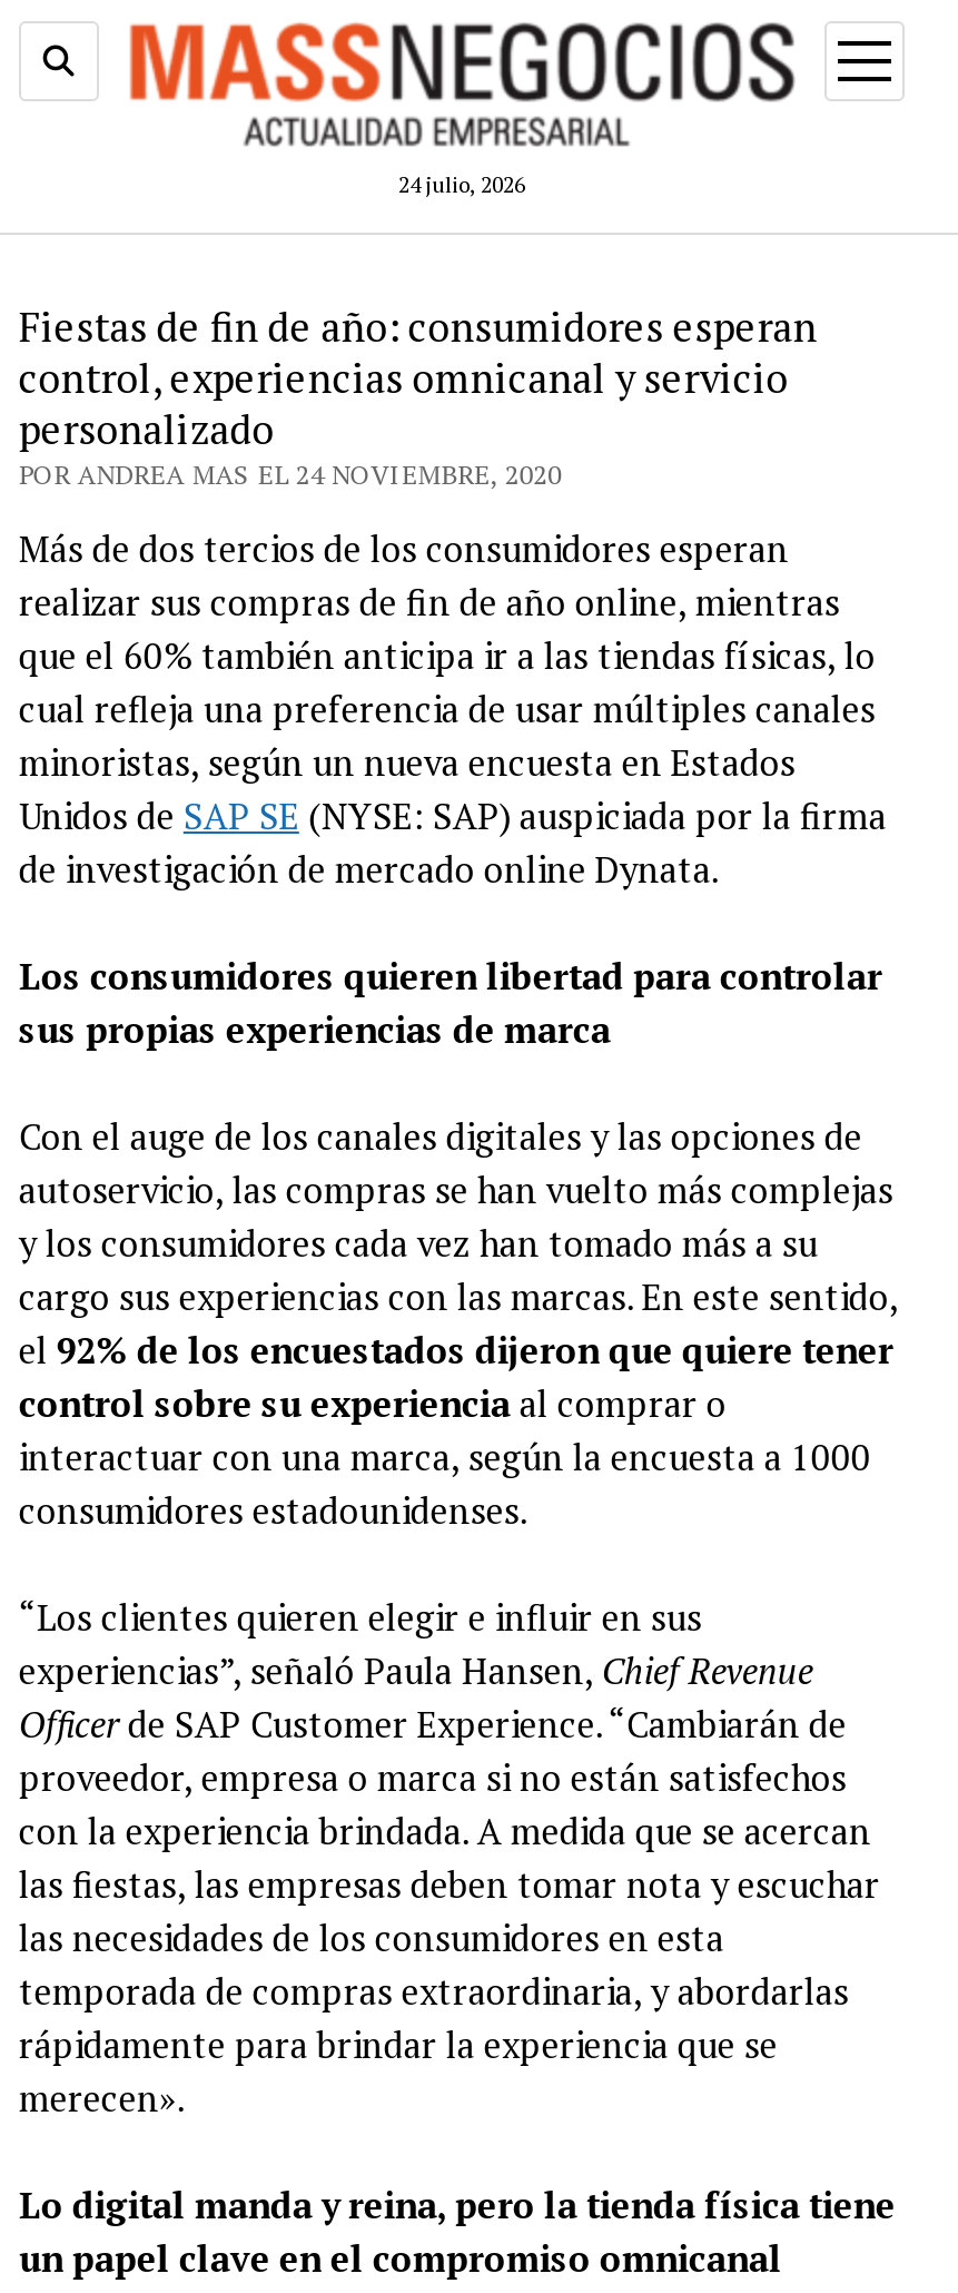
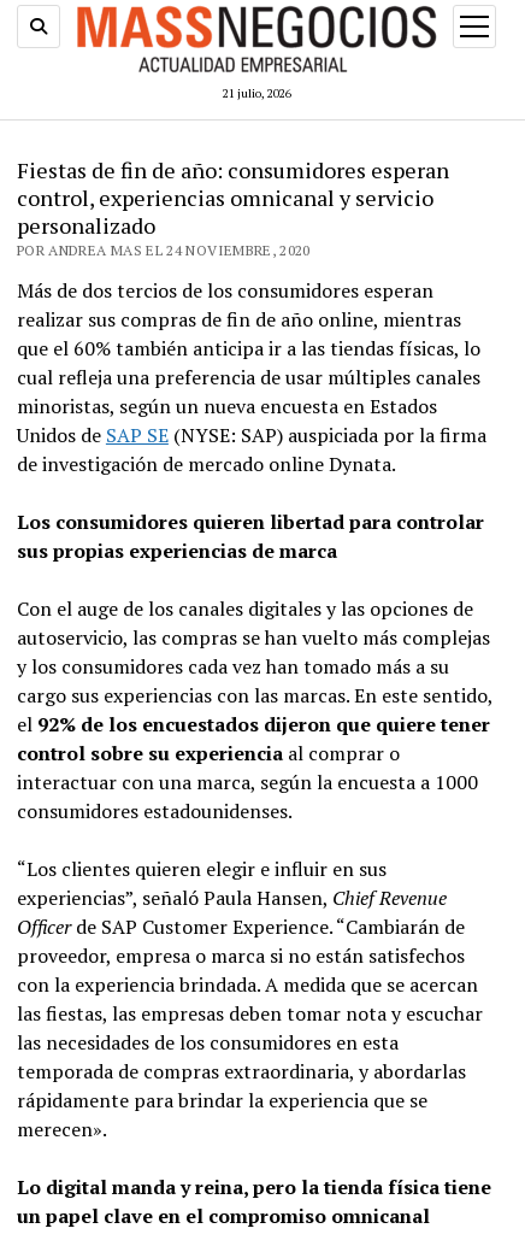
[398,170,525,199] 24 julio, 2026 -> [222,86,291,101] 21 julio, 2026

